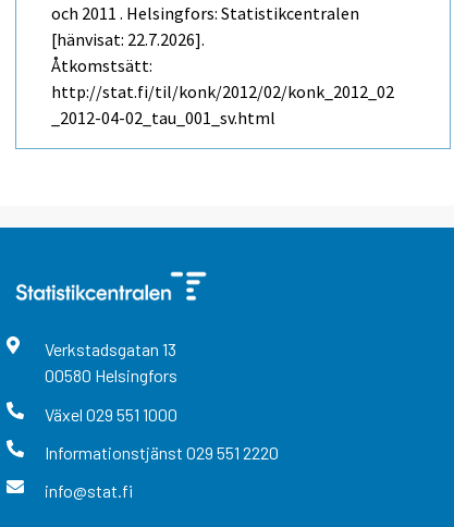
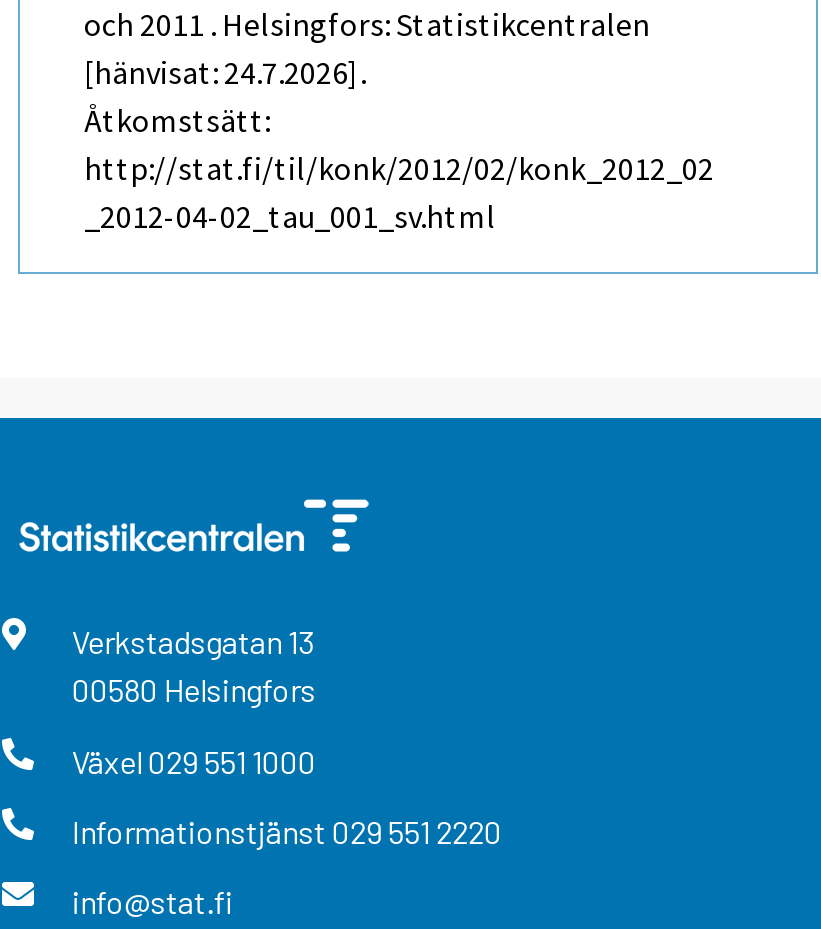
[51,29,205,51] [hänvisat: 22.7.2026]. -> [84,53,366,93] [hänvisat: 24.7.2026].

